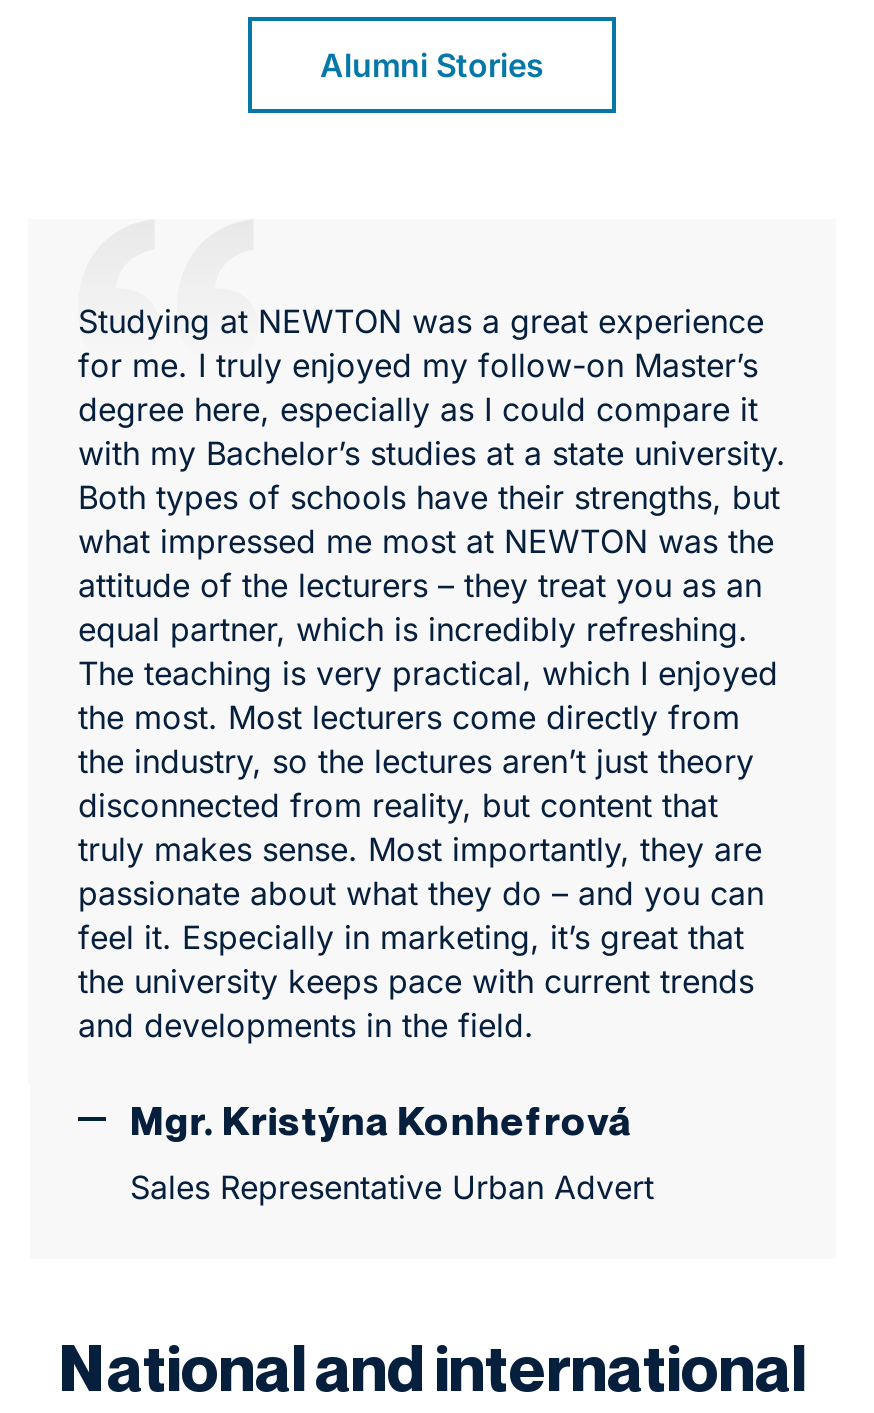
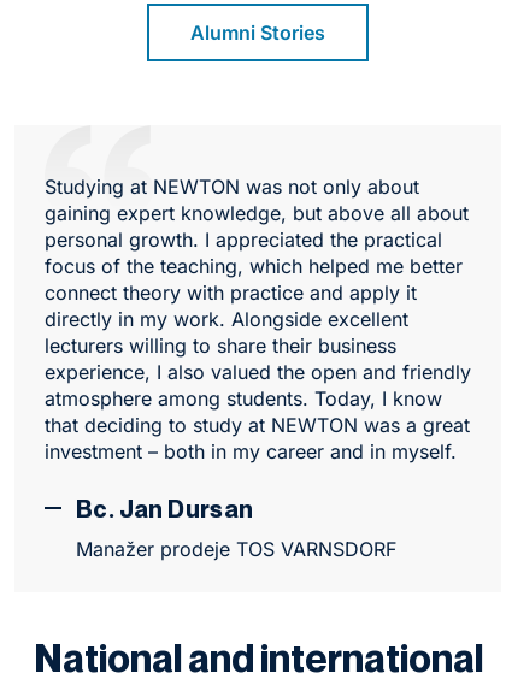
[78,301,786,1045] Studying at NEWTON was a great experience | for me. I truly enjoyed my follow-on Master’s | degree here, especially as I could compare it | with my Bachelor’s studies at a state university. | Both types of schools have their strengths, but | what impressed me most at NEWTON was the | attitude of the lecturers – they treat you as an | equal partner, which is incredibly refreshing. | The teaching is very practical, which I enjoyed | the most. Most lecturers come directly from | the industry, so the lectures aren’t just theory | disconnected from reality, but content that | truly makes sense. Most importantly, they are | passionate about what they do – and you can | feel it. Especially in marketing, it’s great that | the university keeps pace with current trends | and developments in the field. -> [45,175,471,463] Studying at NEWTON was not only about | gaining expert knowledge, but above all about | personal growth. I appreciated the practical | focus of the teaching, which helped me better | connect theory with practice and apply it | directly in my work. Alongside excellent | lecturers willing to share their business | experience, I also valued the open and friendly | atmosphere among students. Today, I know | that deciding to study at NEWTON was a great | investment – both in my career and in myself.
[130,1097,633,1145] Mgr. Kristýna Konhefrová -> [76,495,254,524] Bc. Jan Dursan
[130,1167,654,1207] Sales Representative Urban Advert -> [76,537,396,561] Manažer prodeje TOS VARNSDORF

